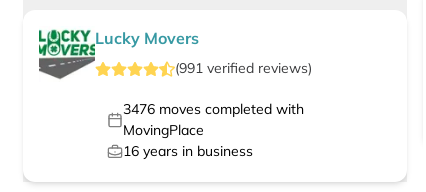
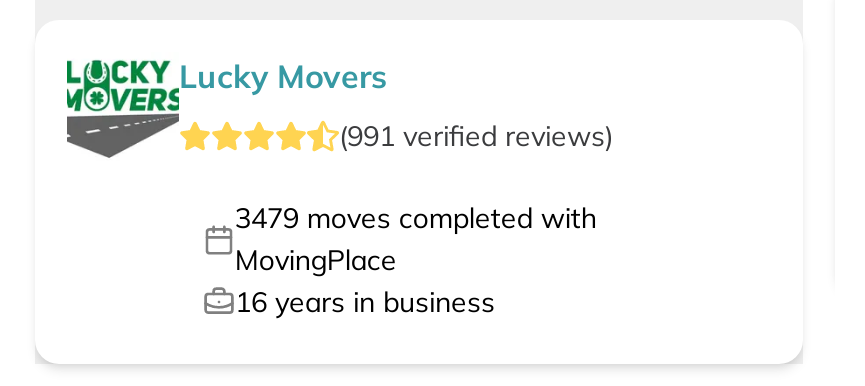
[123,100,304,118] 3476 moves completed with -> [235,199,597,235] 3479 moves completed with

